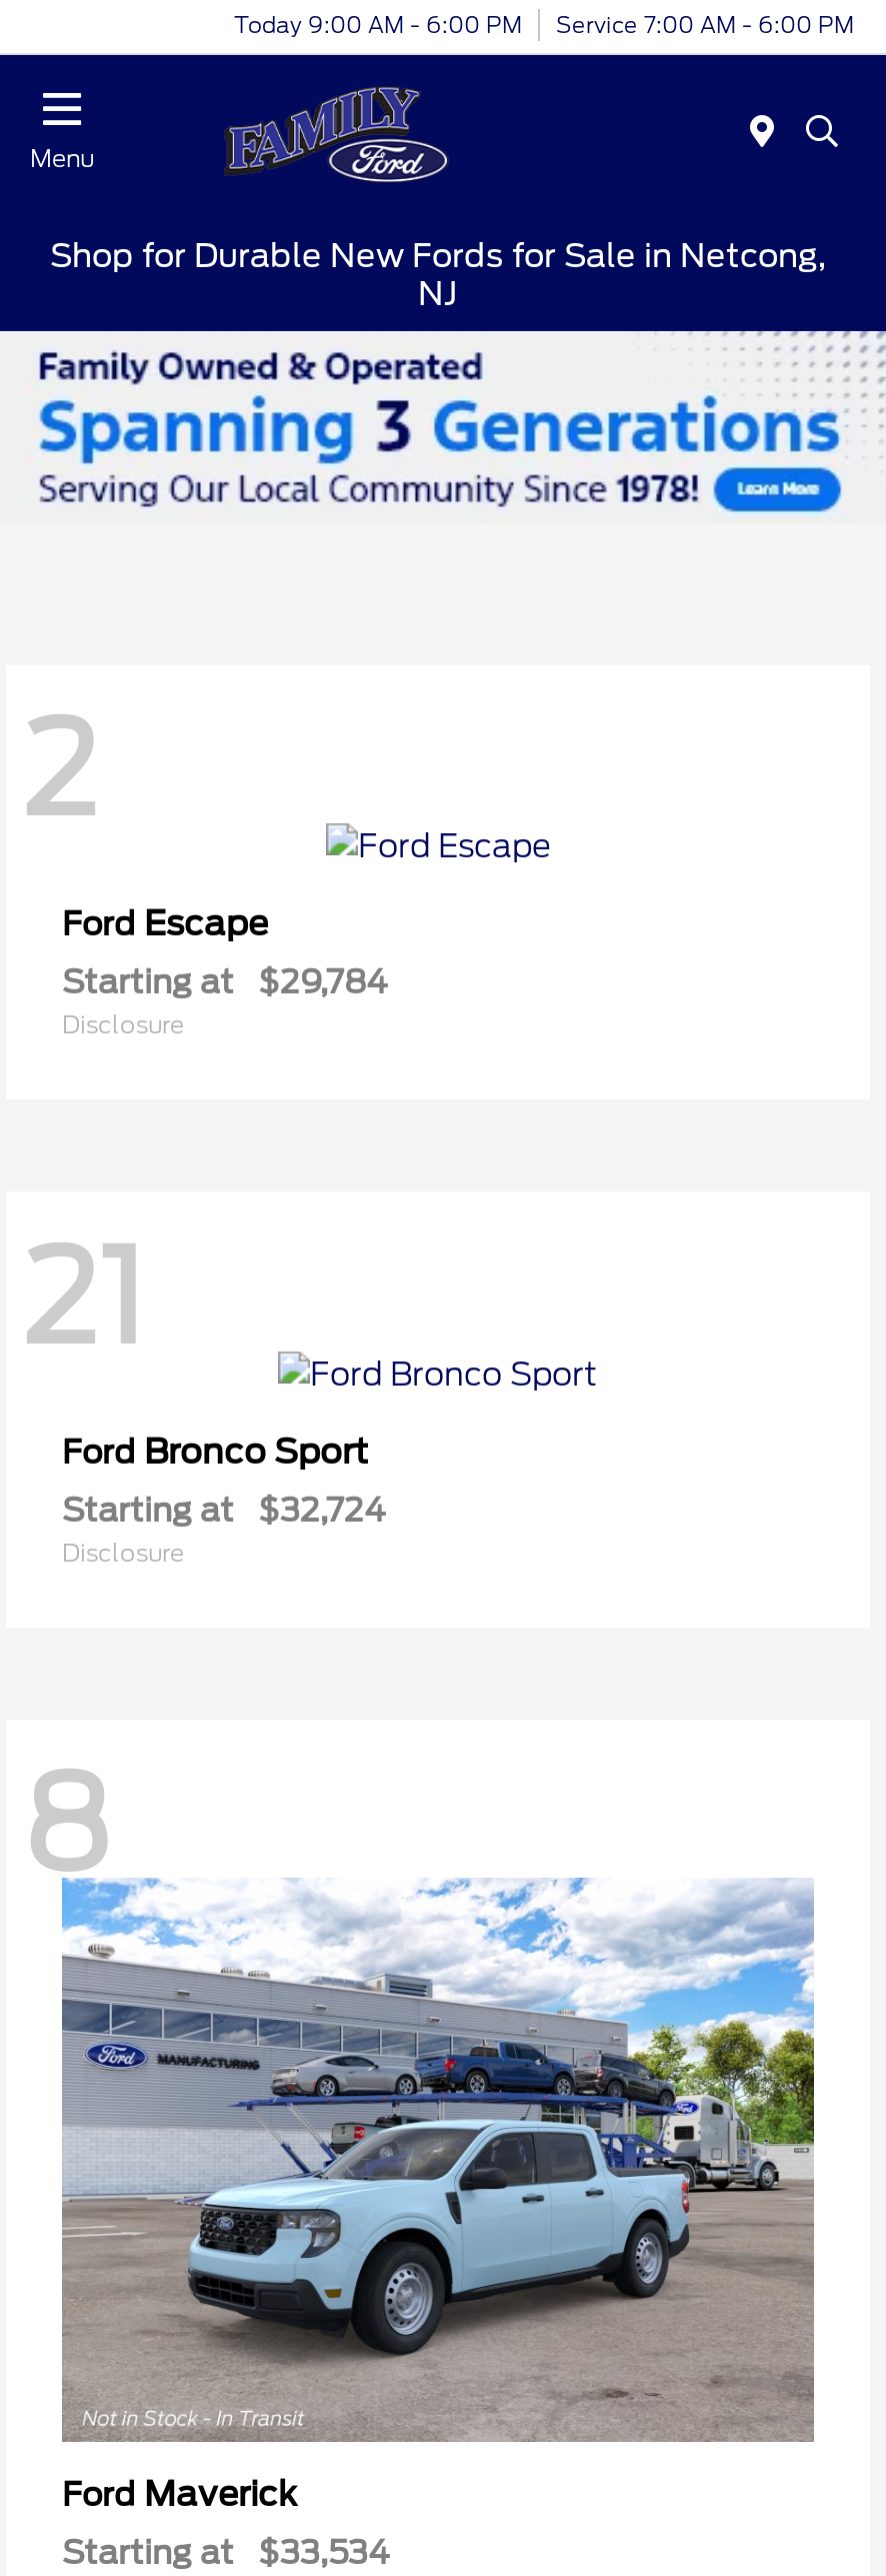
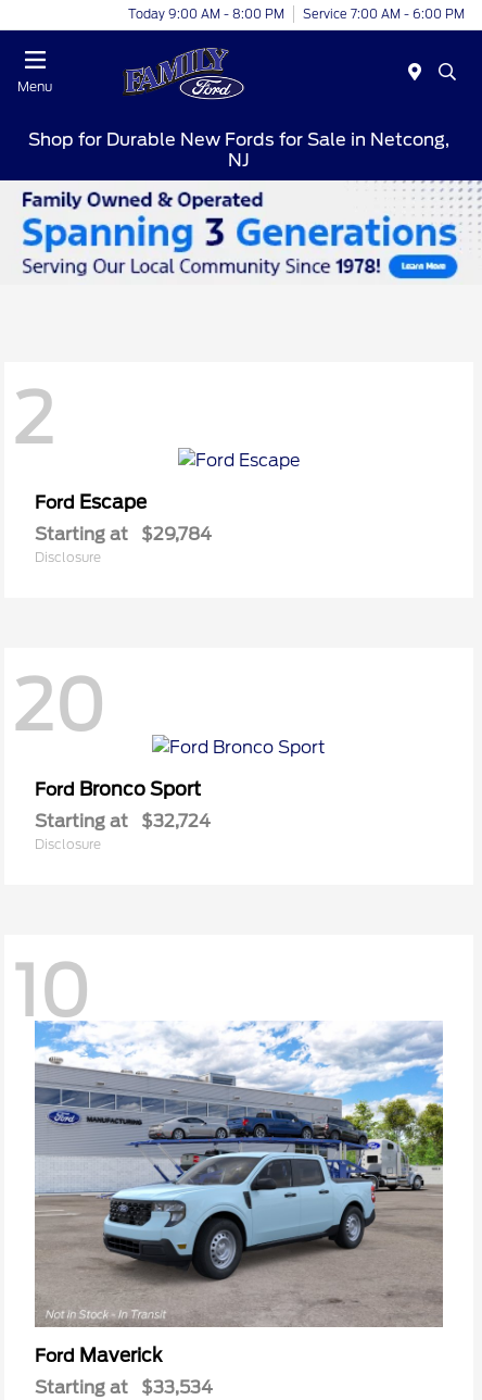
[234,10,854,38] Today 9:00 AM - 6:00 PM Service 7:00 AM - 6:00 PM -> [128,6,465,21] Today 9:00 AM - 8:00 PM Service 7:00 AM - 6:00 PM
[22,1221,146,1373] 21 -> [13,664,105,747] 20
[22,1748,110,1901] 8 -> [13,950,90,1033] 10

